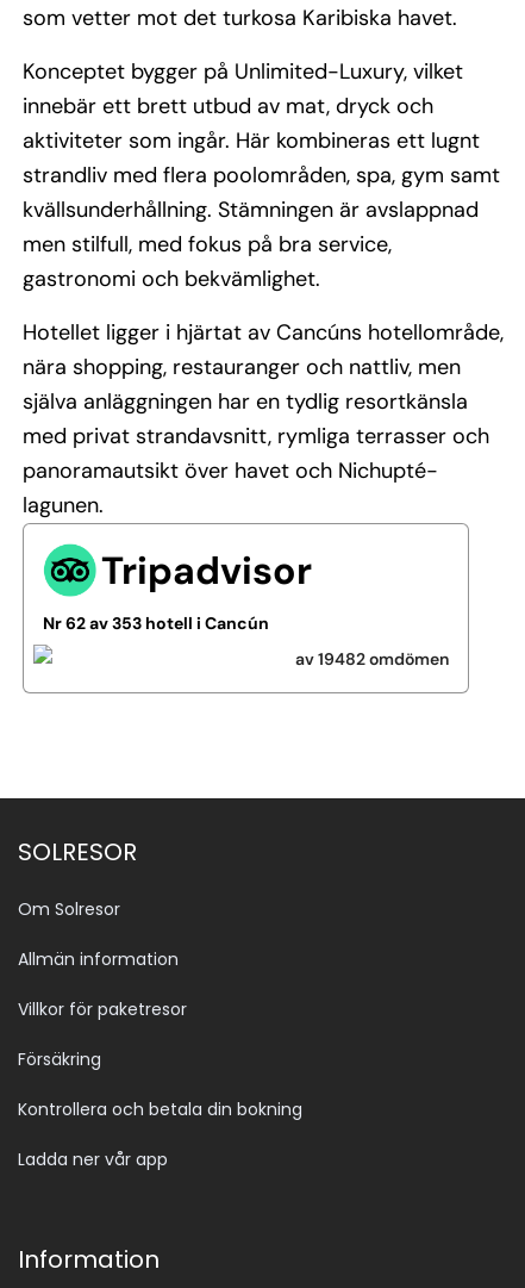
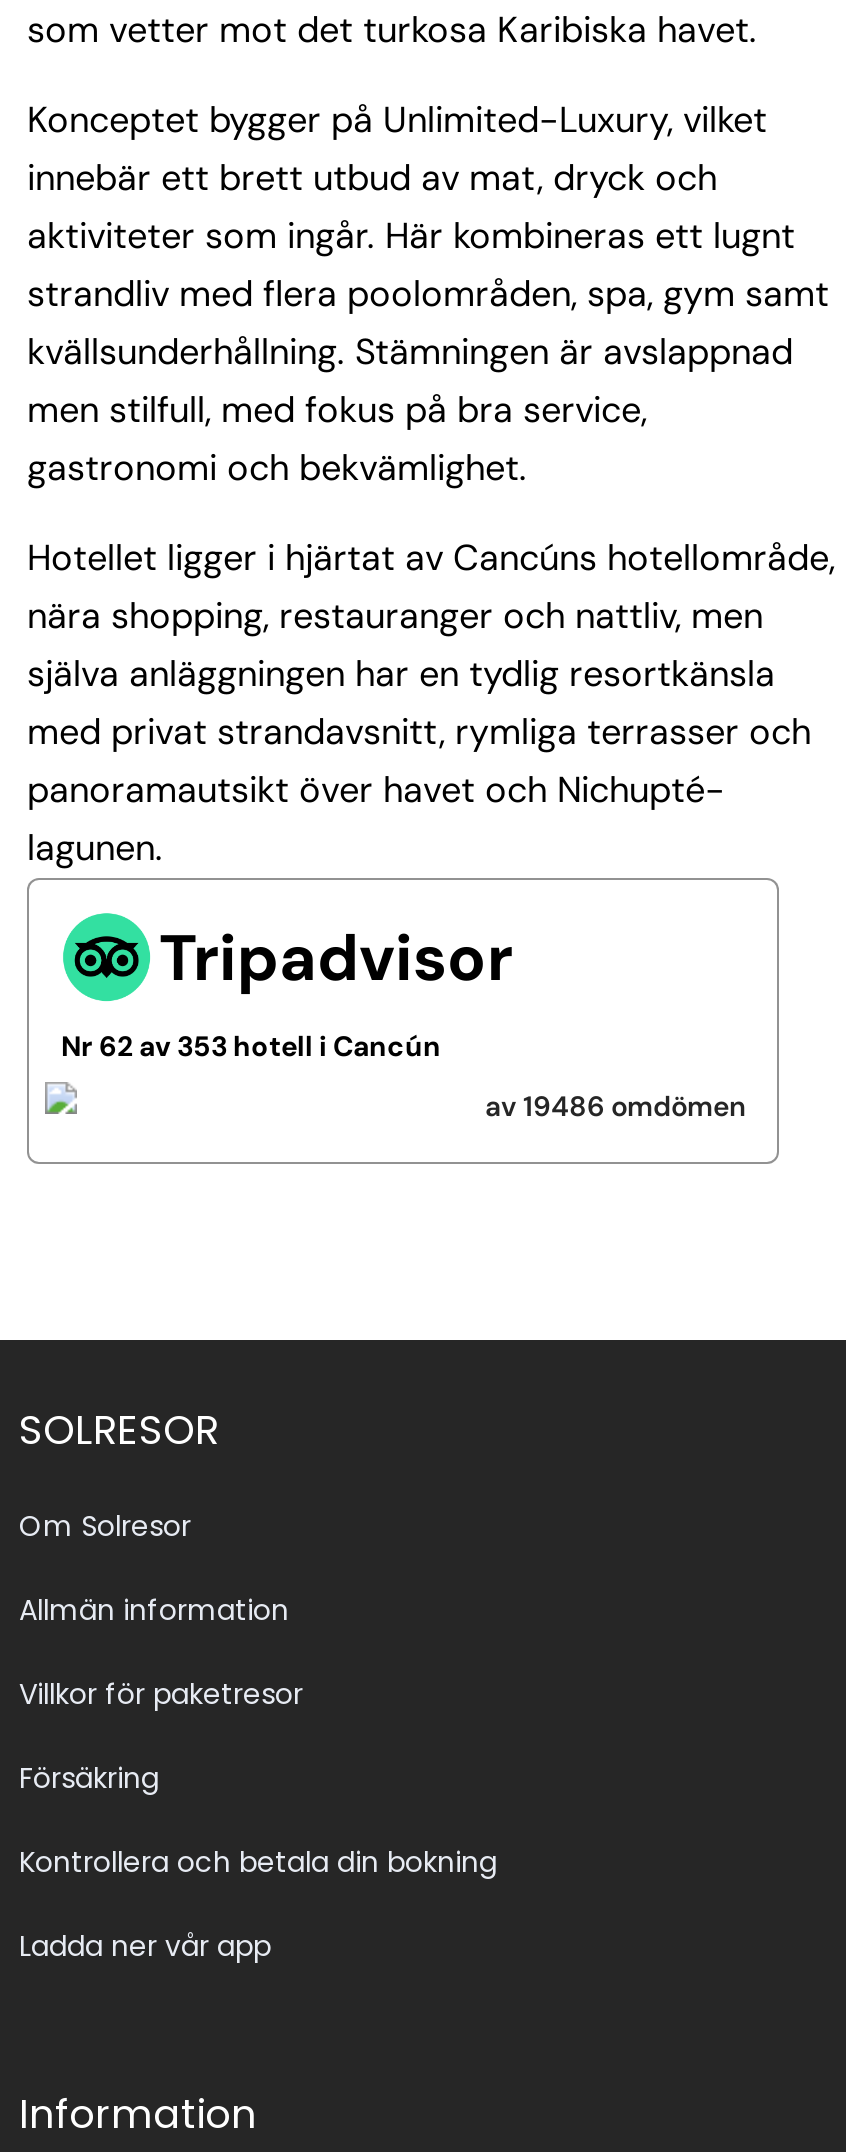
[295,648,449,670] av 19482 omdömen -> [485,1088,745,1124] av 19486 omdömen

